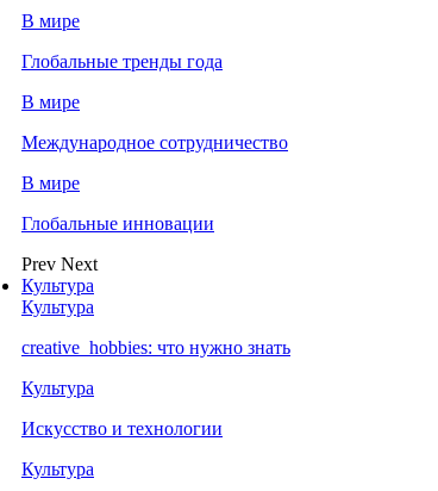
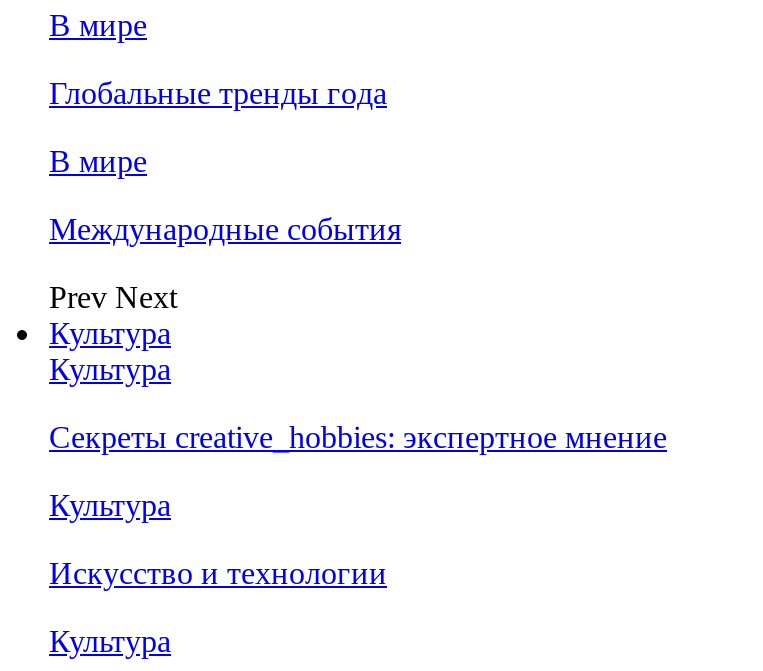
[21,132,288,234] Международное сотрудничество | В мире | Глобальные инновации -> [49,212,401,246] Международные события
[21,337,290,358] creative_hobbies: что нужно знать -> [49,420,667,454] Секреты creative_hobbies: экспертное мнение

